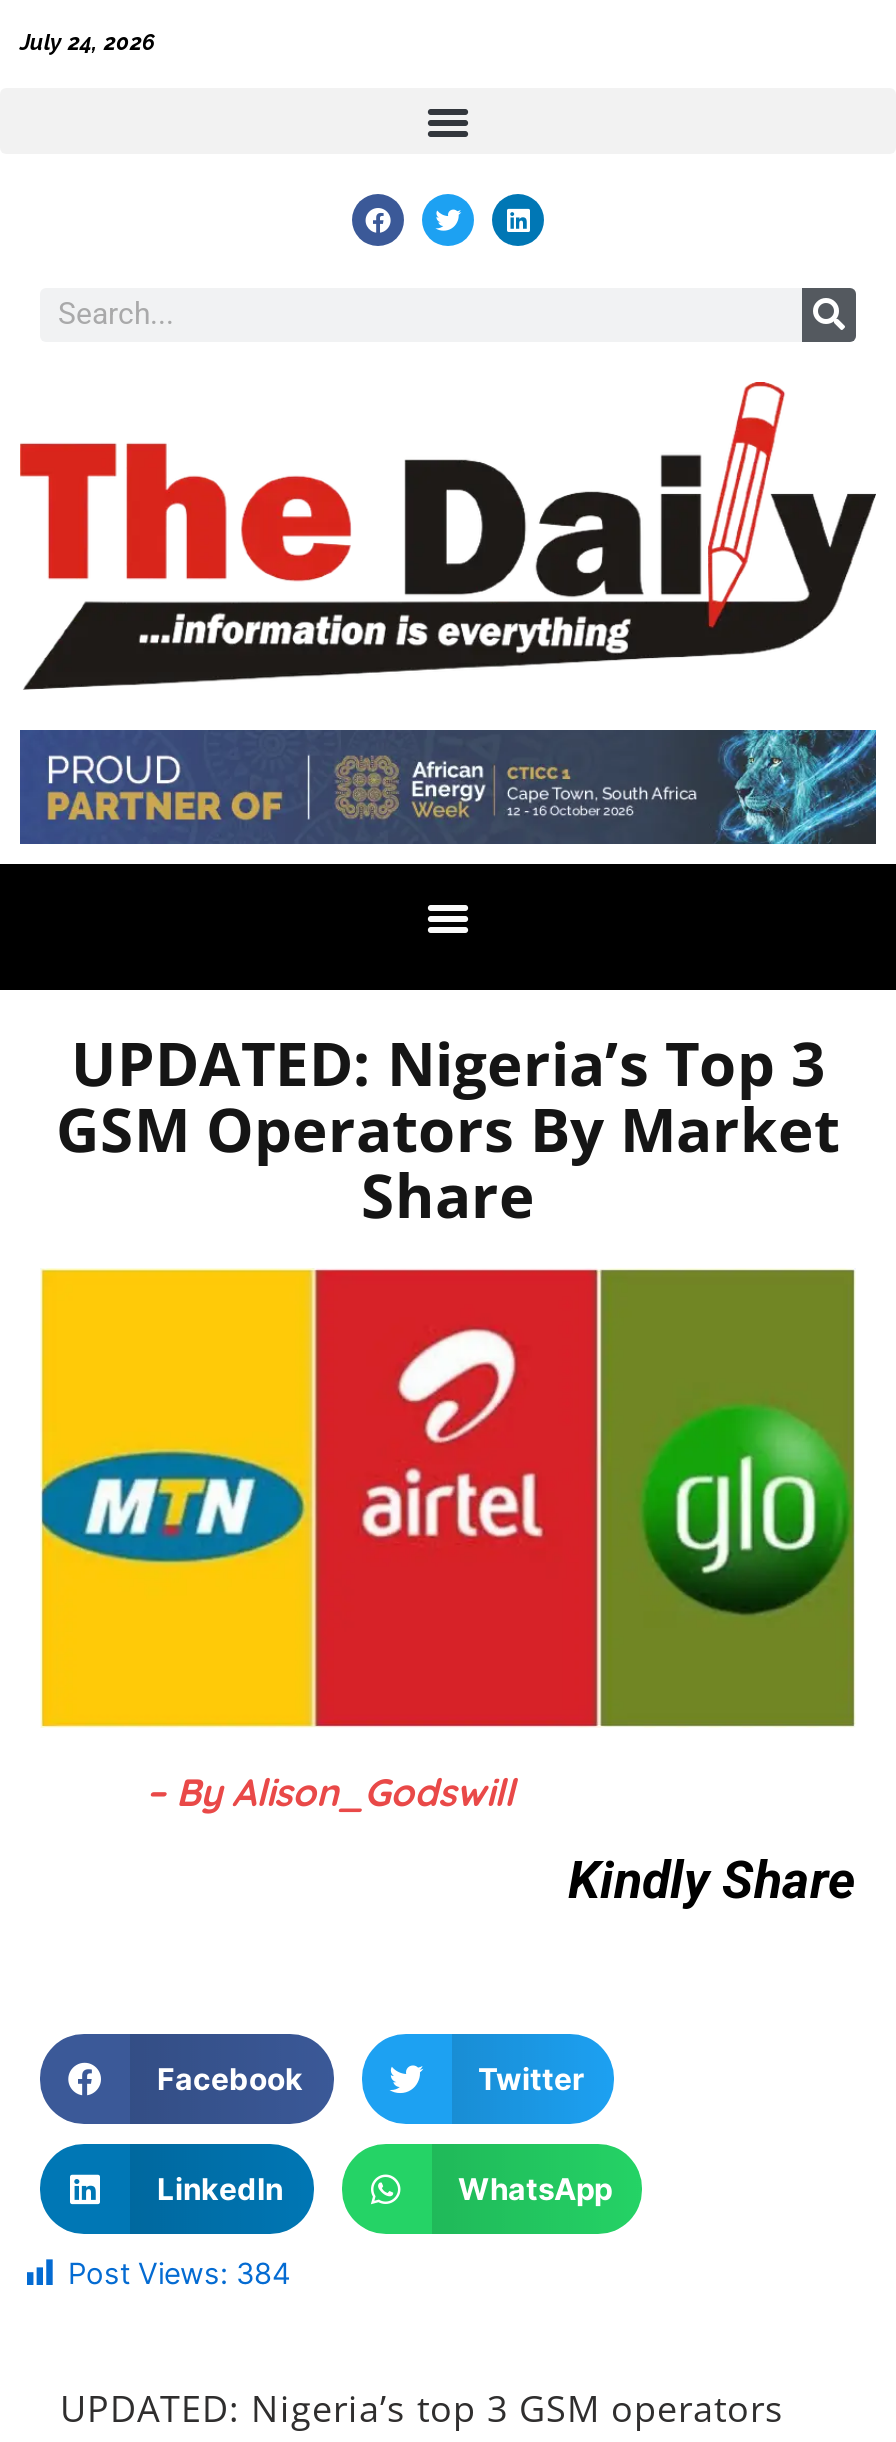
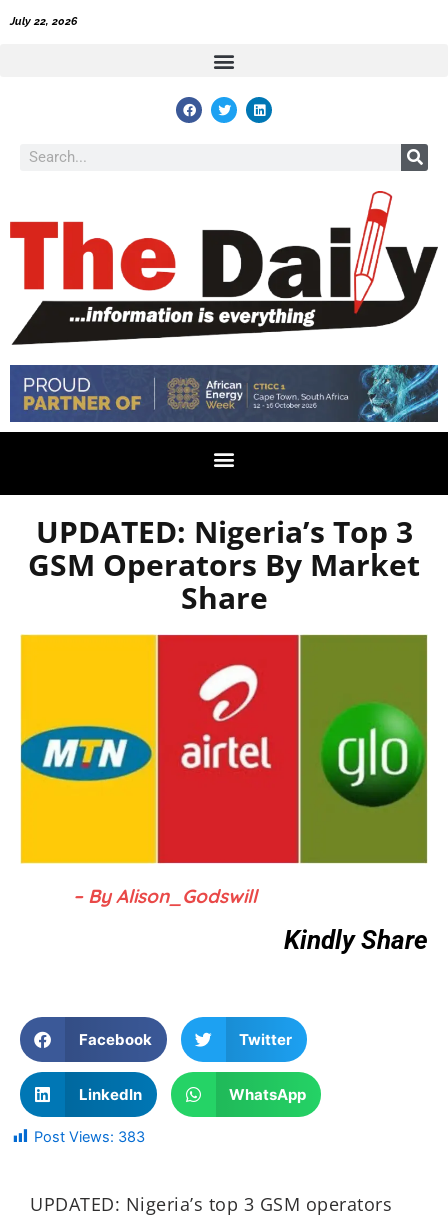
[20,30,156,56] July 24, 2026 -> [10,15,78,28] July 22, 2026
[68,2257,290,2293] Post Views: 384 -> [34,1128,145,1146] Post Views: 383

